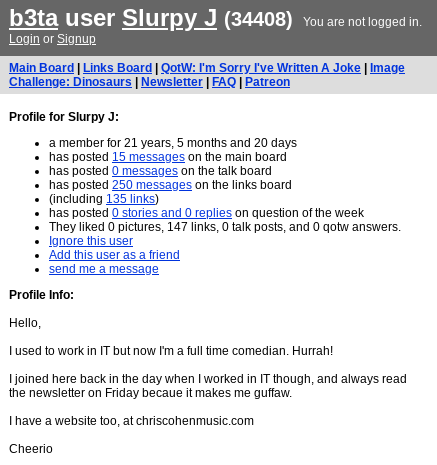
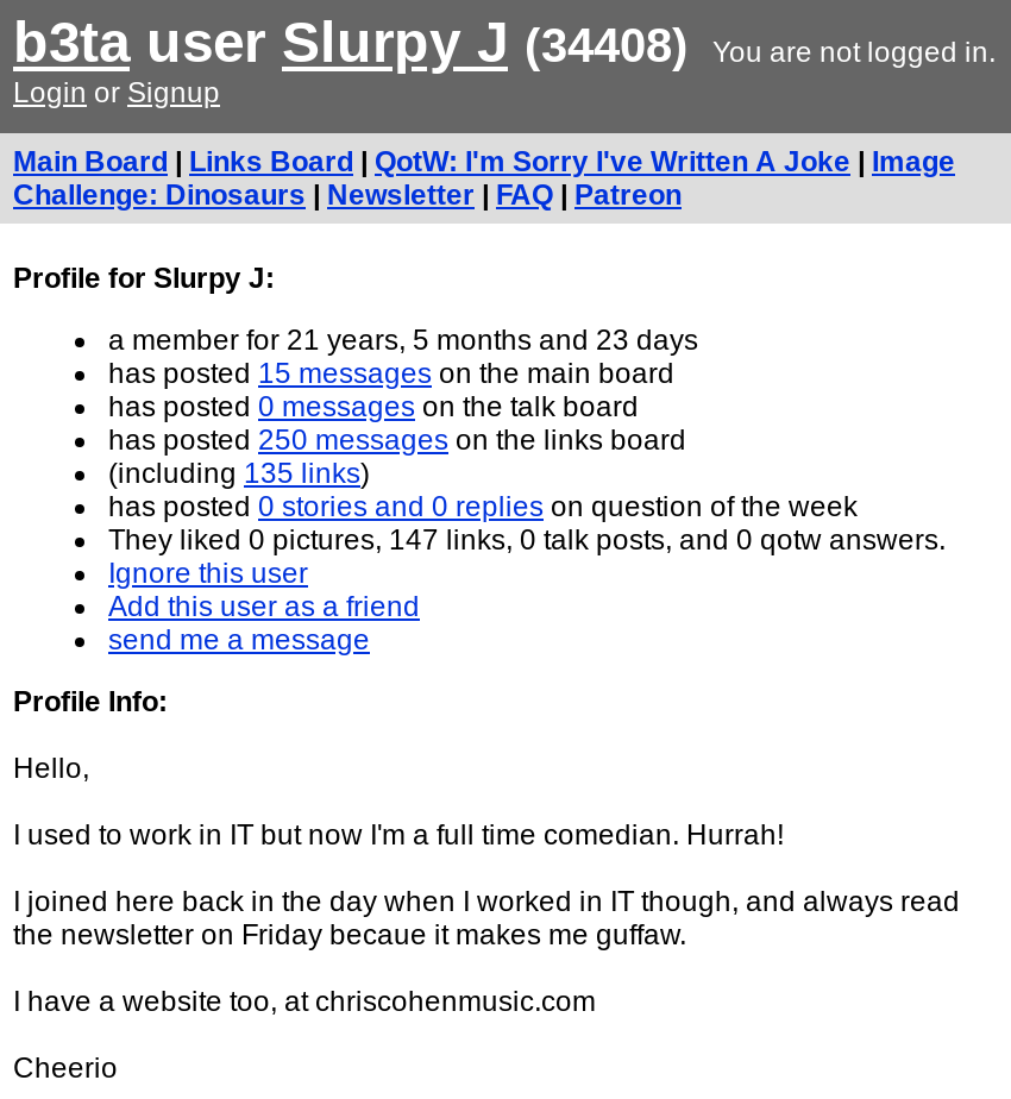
[49,136,297,150] a member for 21 years, 5 months and 20 days -> [108,324,698,357] a member for 21 years, 5 months and 23 days

